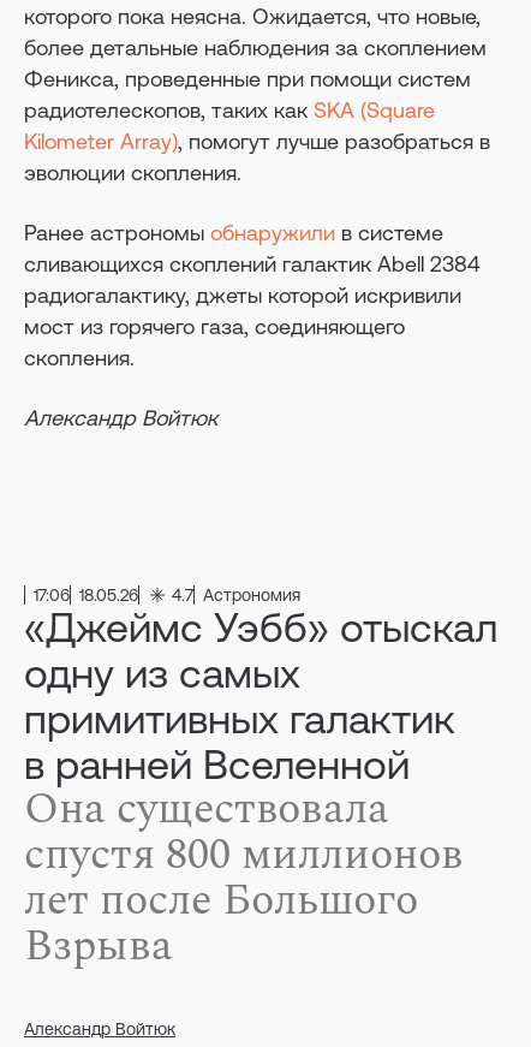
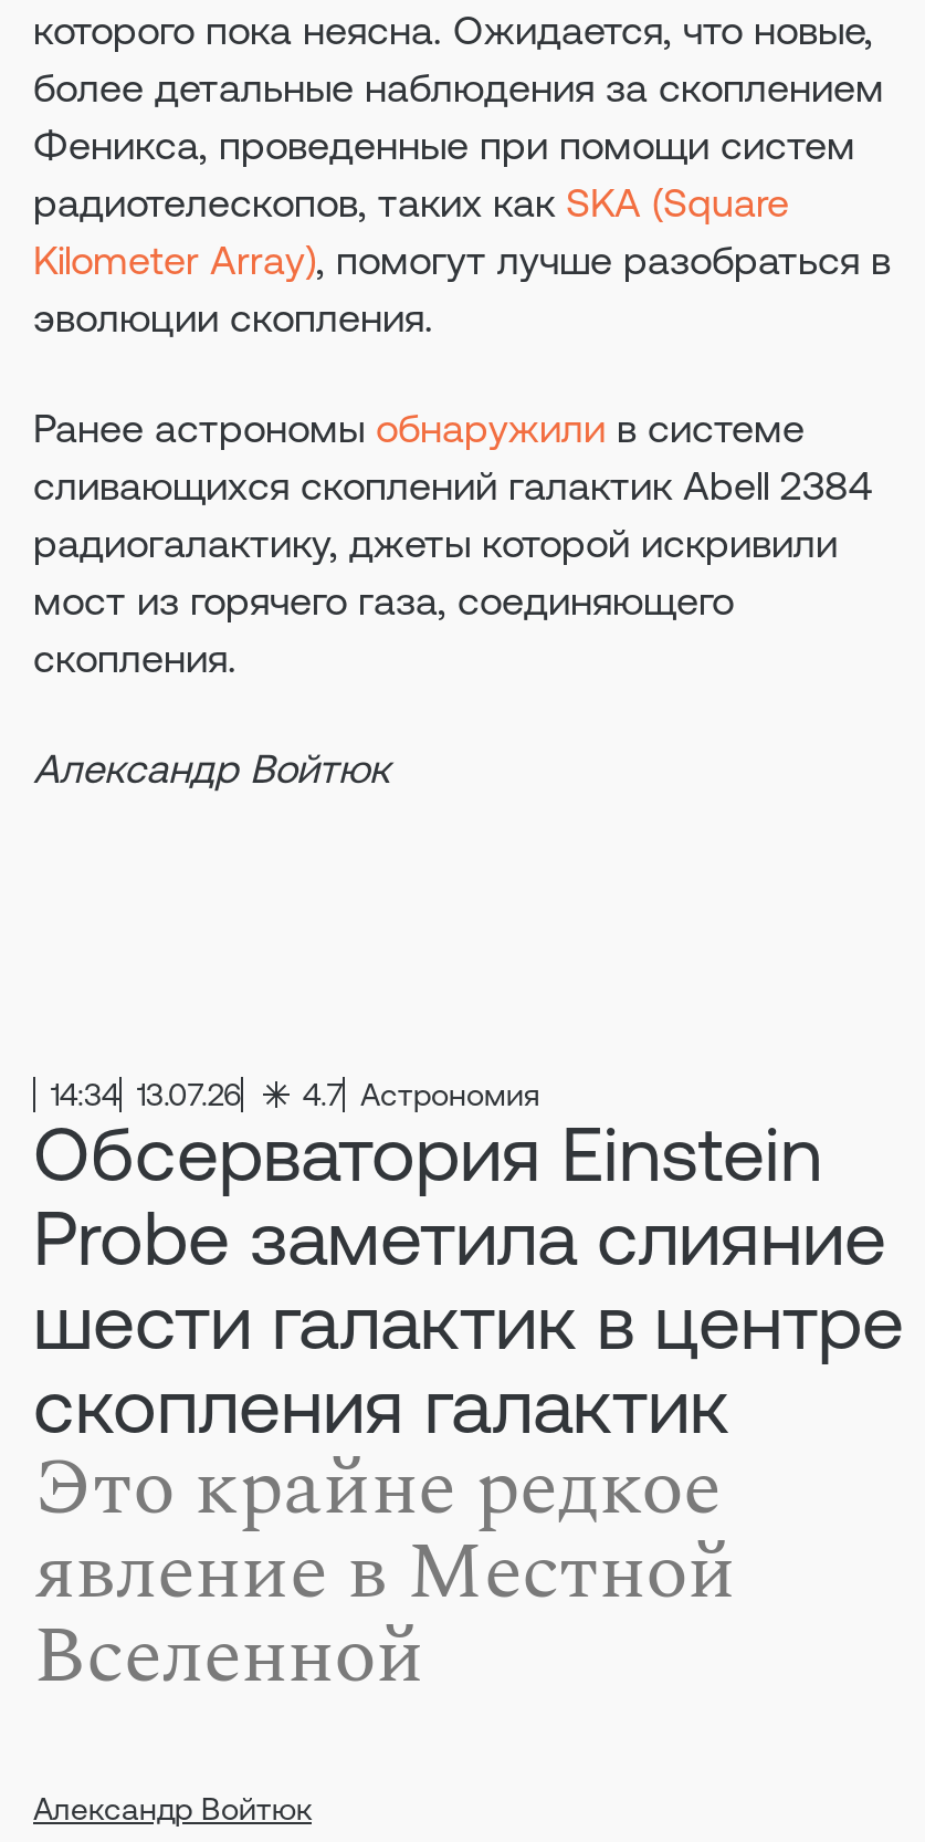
[34,585,300,604] 17:06 18.05.26 4.7 Астрономия -> [51,1076,539,1112] 14:34 13.07.26 4.7 Астрономия
[24,604,497,980] «Джеймс Уэбб» отыскал | одну из самых | примитивных галактик | в ранней Вселенной | Она существовала | спустя 800 миллионов | лет после Большого | Взрыва -> [33,1111,904,1719] Обсерватория Einstein | Probe заметила слияние | шести галактик в центре | скопления галактик | Это крайне редкое | явление в Местной | Вселенной

